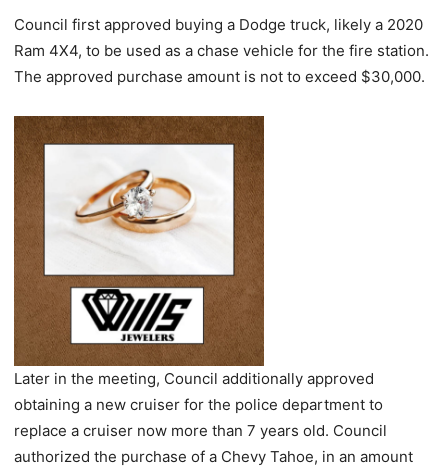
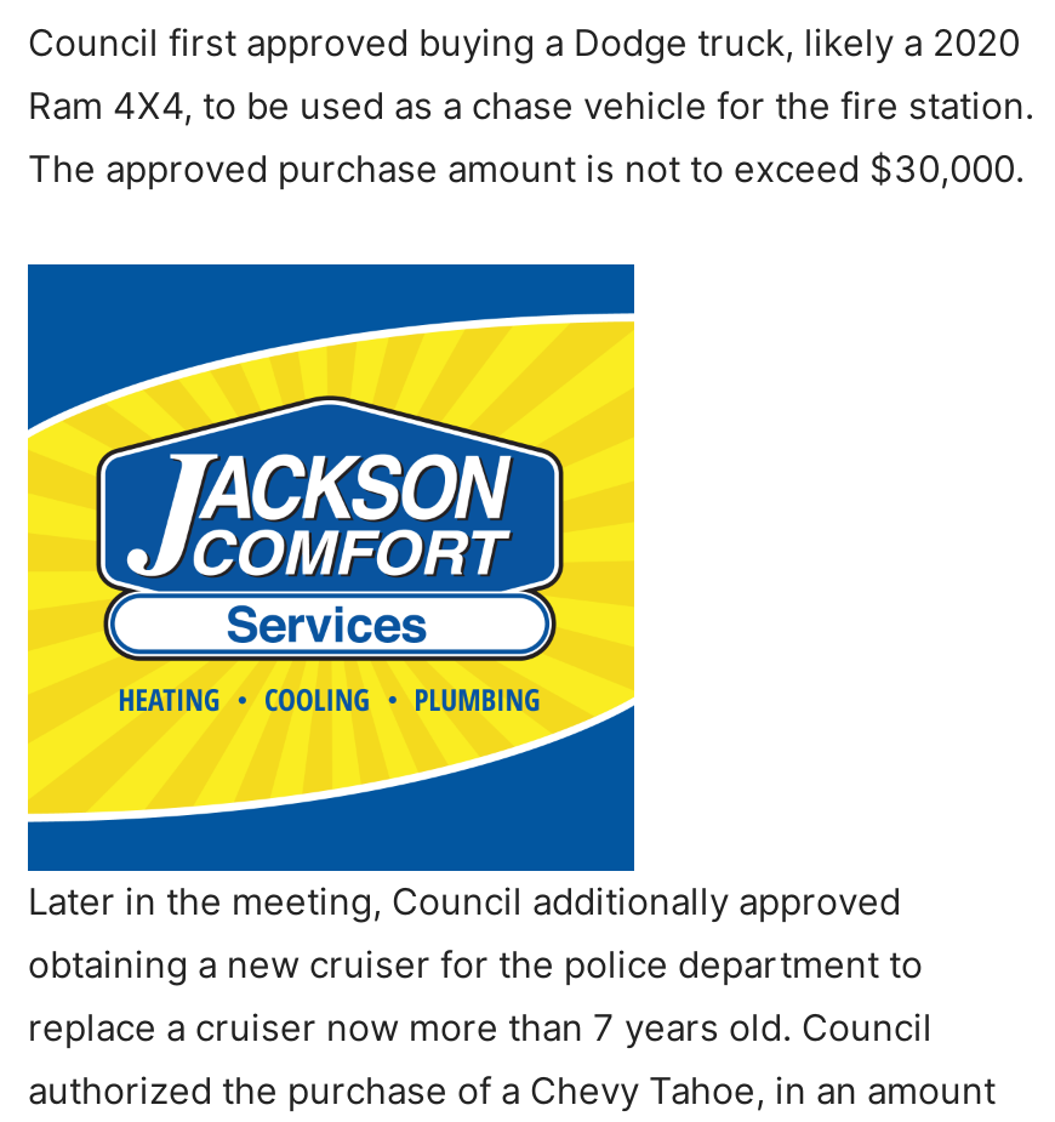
[13,115,265,366] [image] -> [25,261,637,872] [image]

